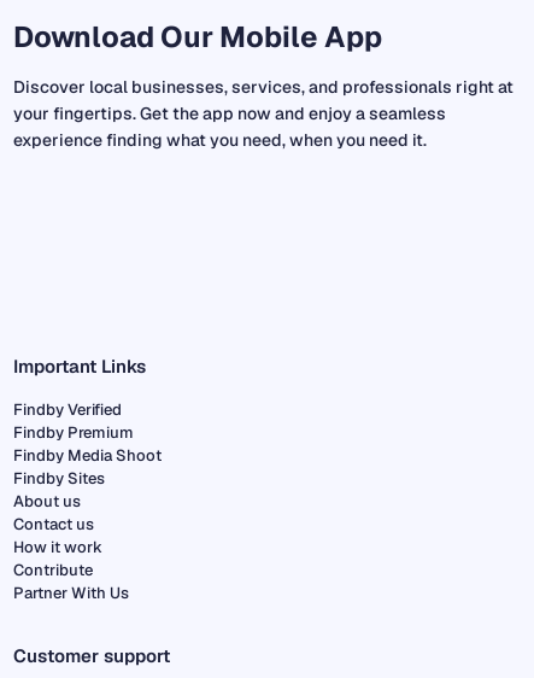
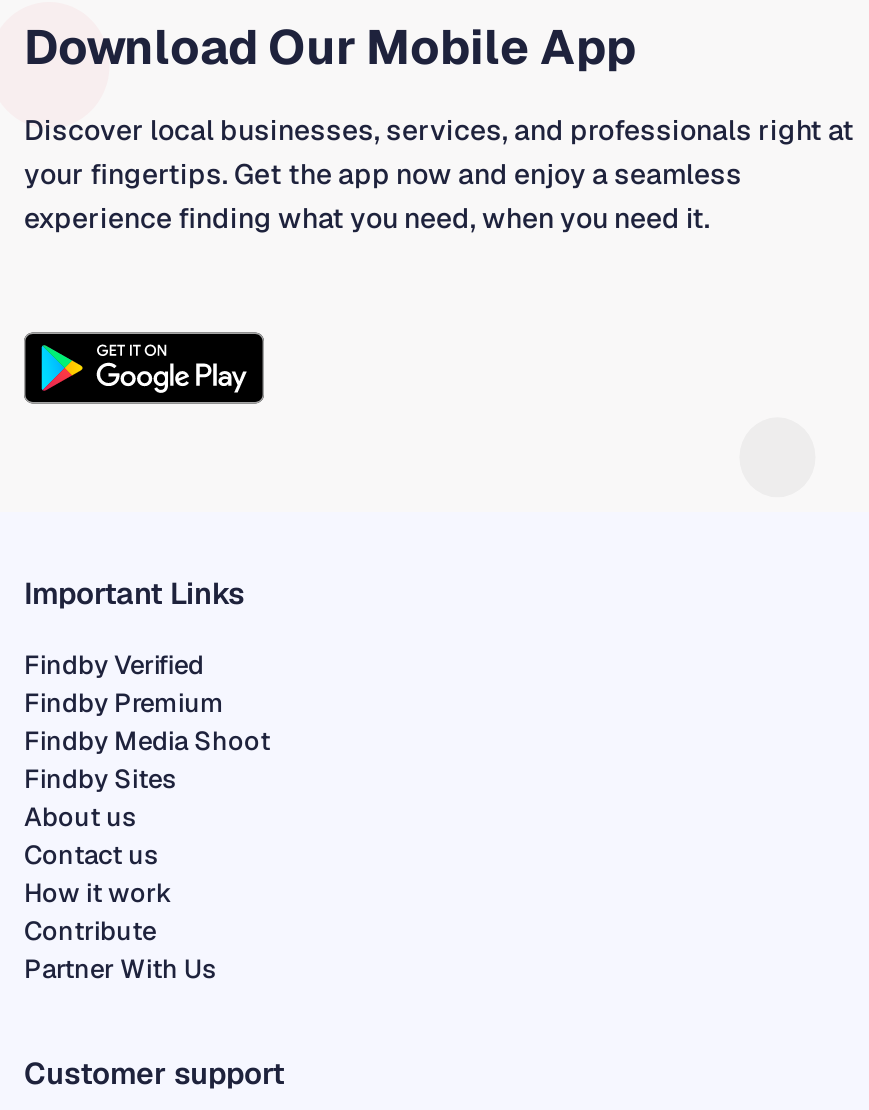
none -> [22,330,266,406] [image]

